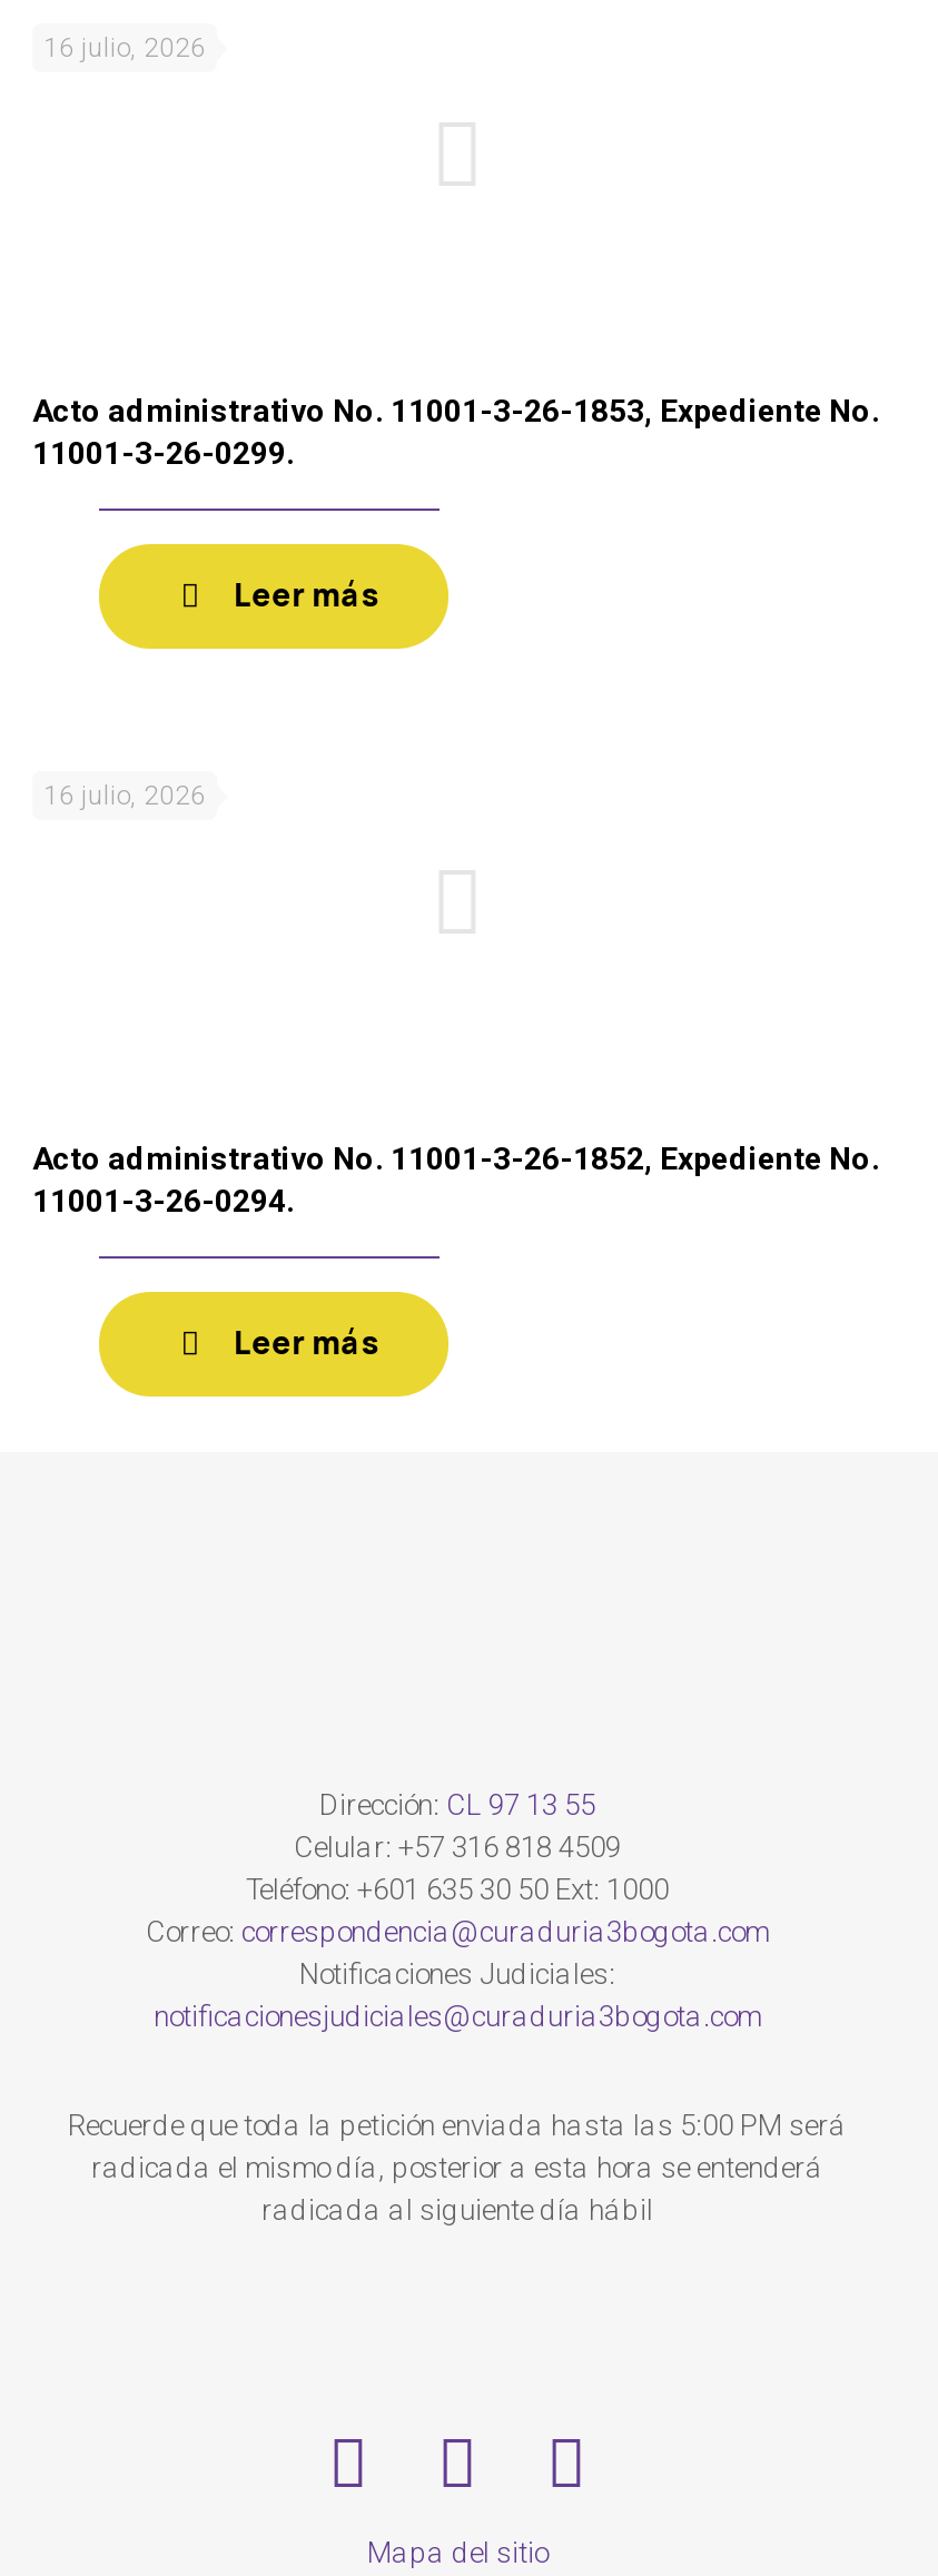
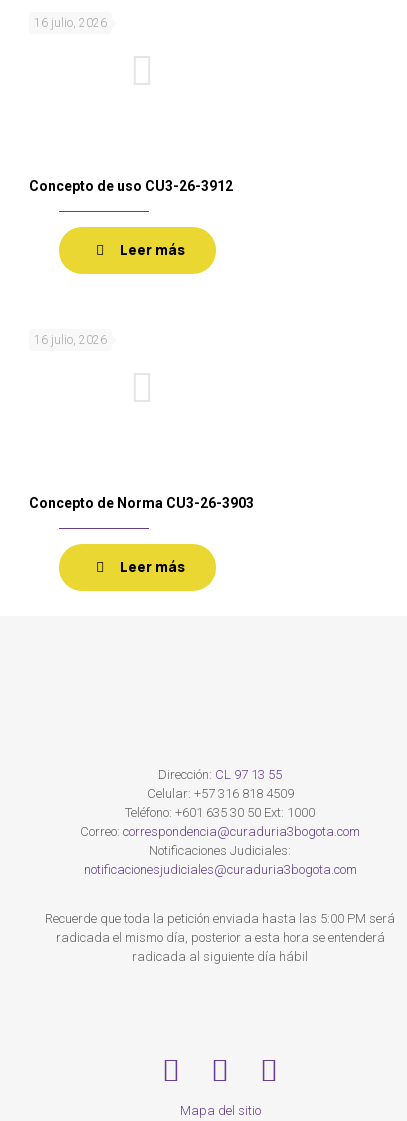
[32,393,880,471] Acto administrativo No. 11001-3-26-1853, Expediente No. | 11001-3-26-0299. -> [29,178,233,194] Concepto de uso CU3-26-3912
[32,1141,880,1218] Acto administrativo No. 11001-3-26-1852, Expediente No. | 11001-3-26-0294. -> [29,495,254,511] Concepto de Norma CU3-26-3903

